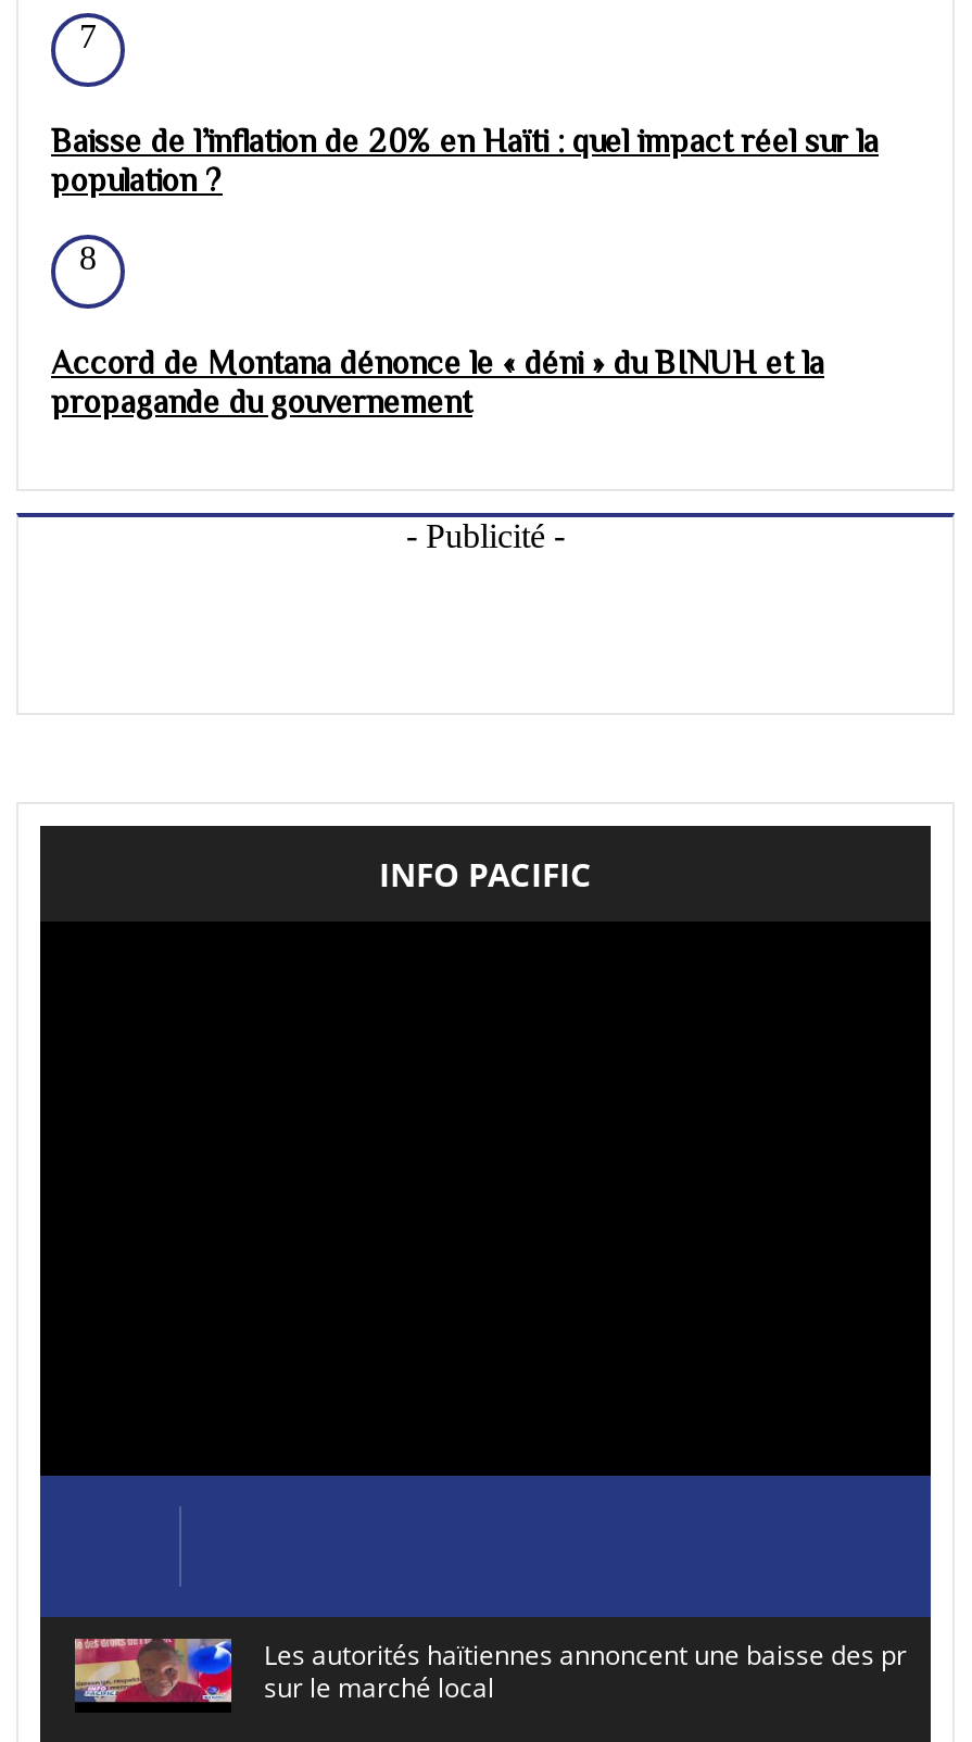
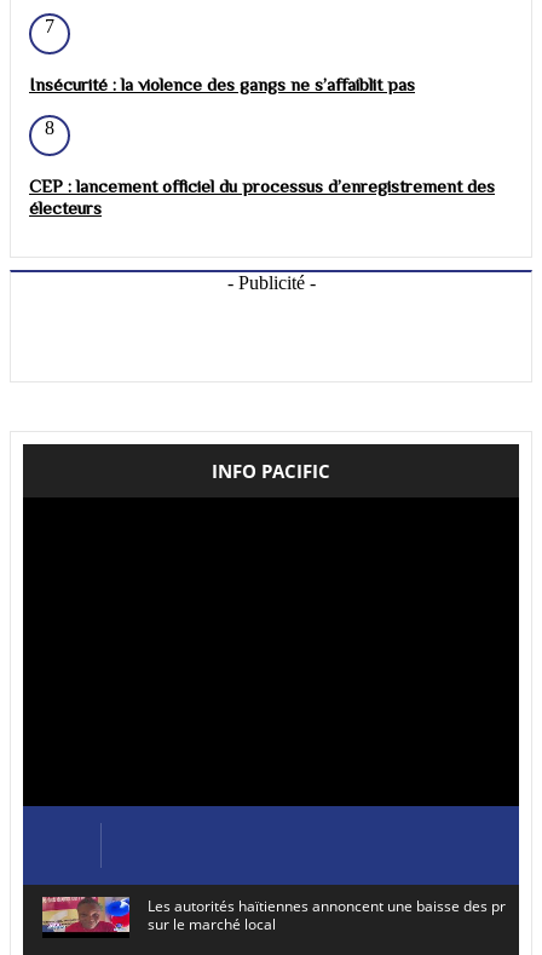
[51,122,879,198] Baisse de l’inflation de 20% en Haïti : quel impact réel sur la | population ? -> [29,74,415,95] Insécurité : la violence des gangs ne s’affaiblit pas
[51,344,824,420] Accord de Montana dénonce le « déni » du BINUH et la | propagande du gouvernement -> [29,176,495,218] CEP : lancement officiel du processus d’enregistrement des | électeurs

